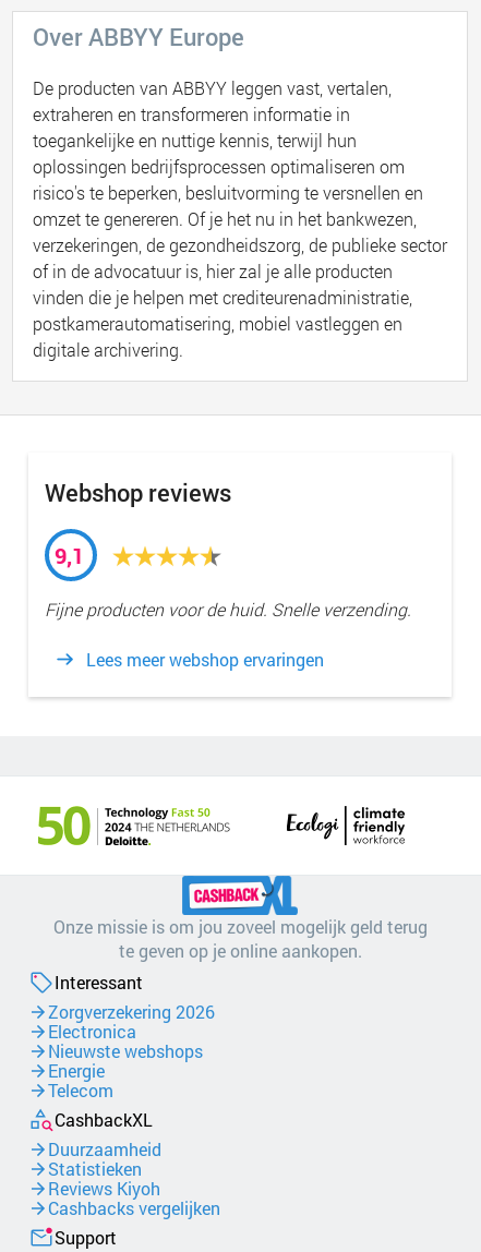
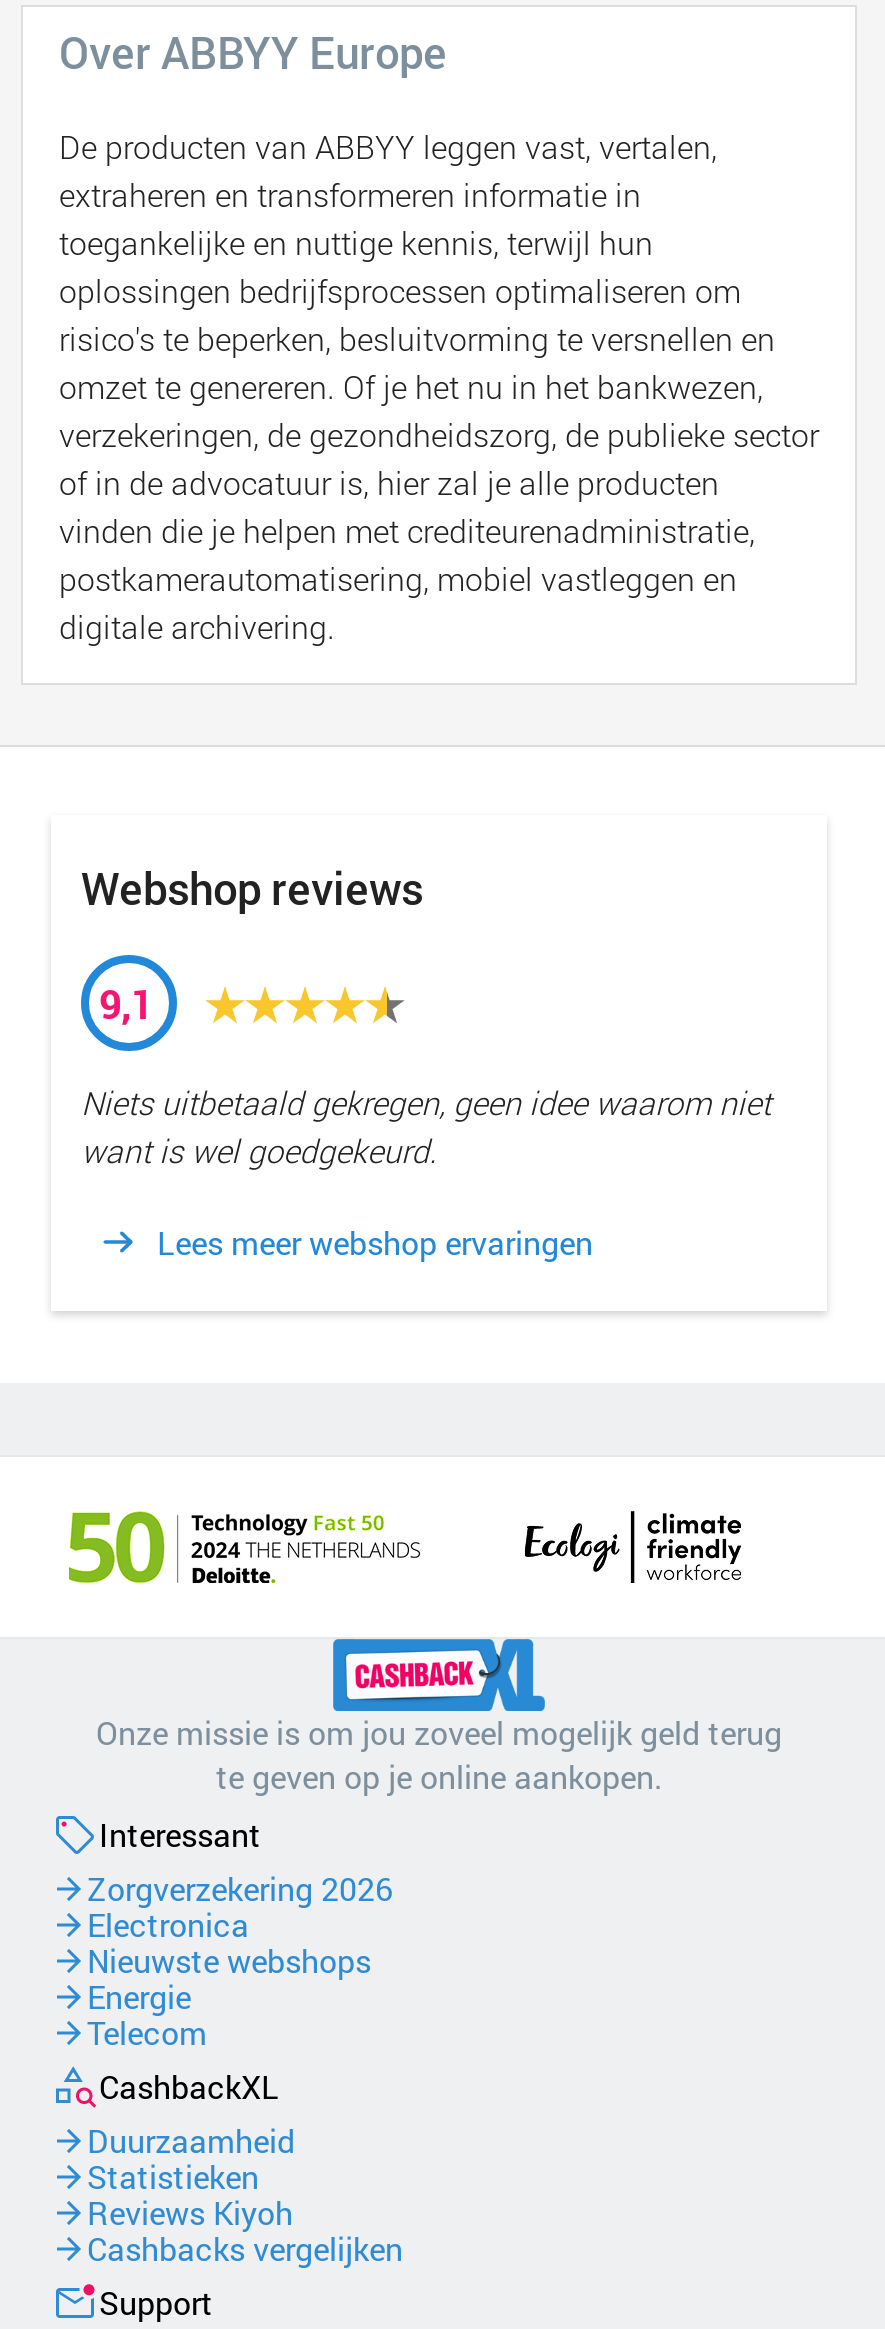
[45,598,411,620] Fijne producten voor de huid. Snelle verzending. -> [81,1081,771,1171] Niets uitbetaald gekregen, geen idee waarom niet | want is wel goedgekeurd.

